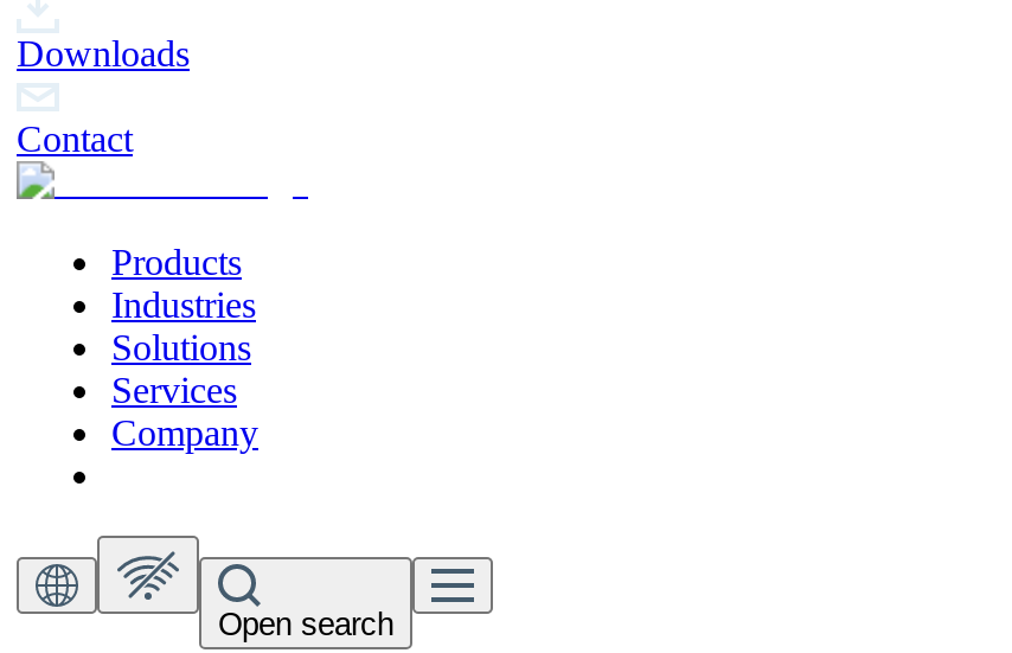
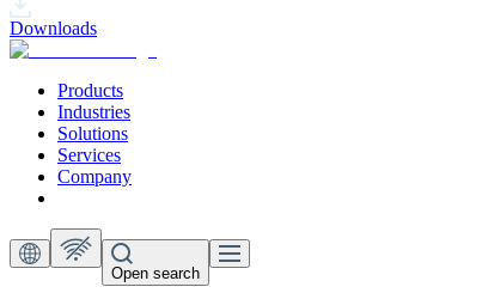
[17,118,133,158] Contact -> none

